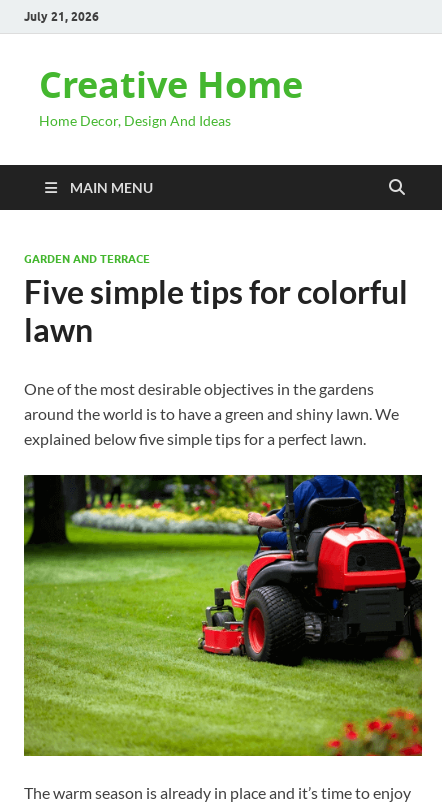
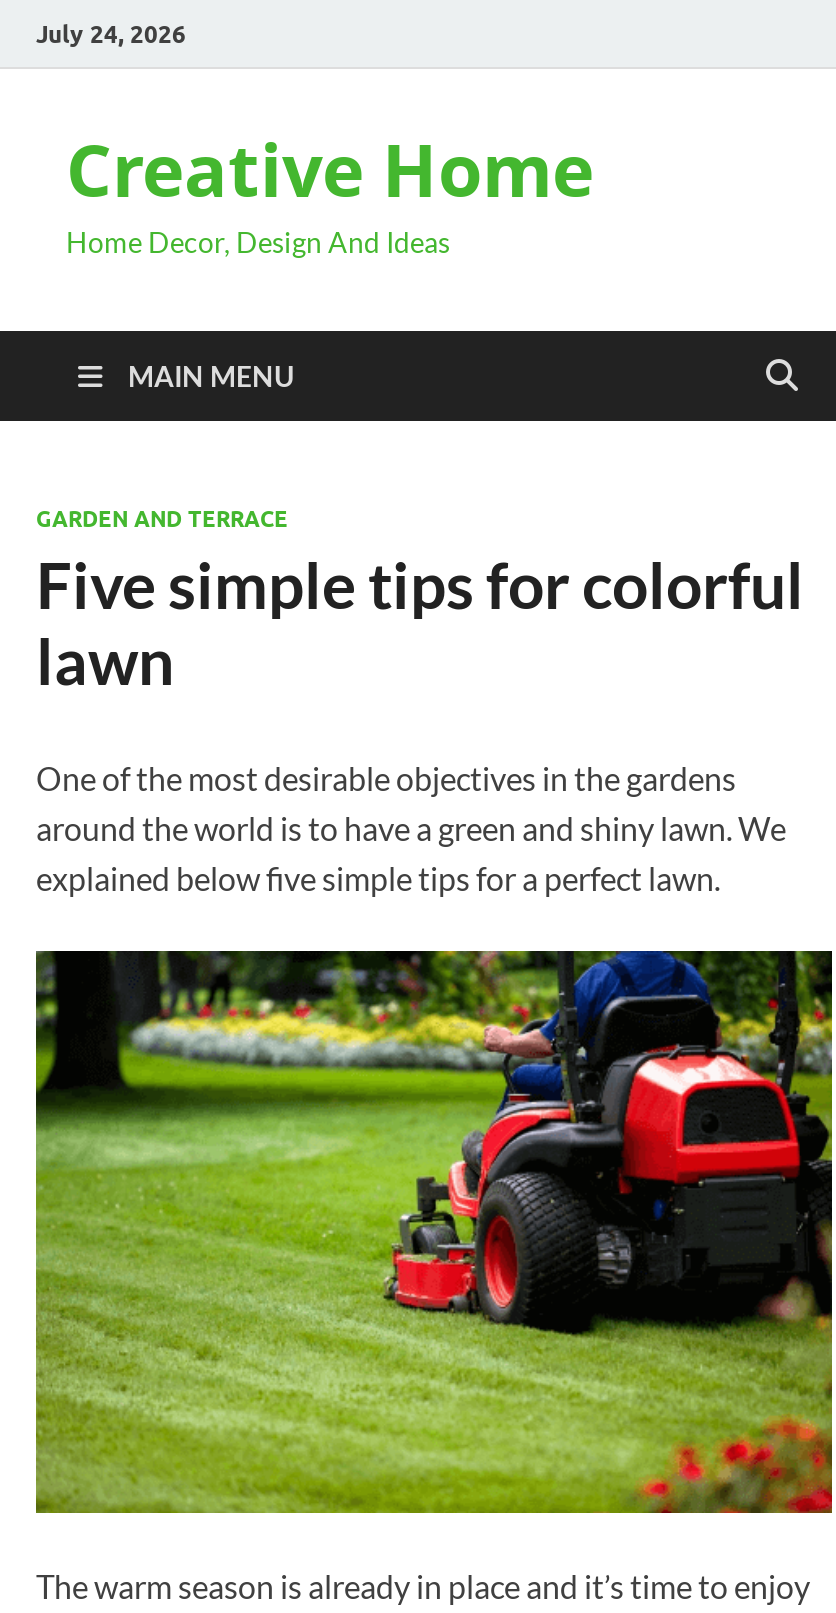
[24,8,99,23] July 21, 2026 -> [36,18,186,48] July 24, 2026

